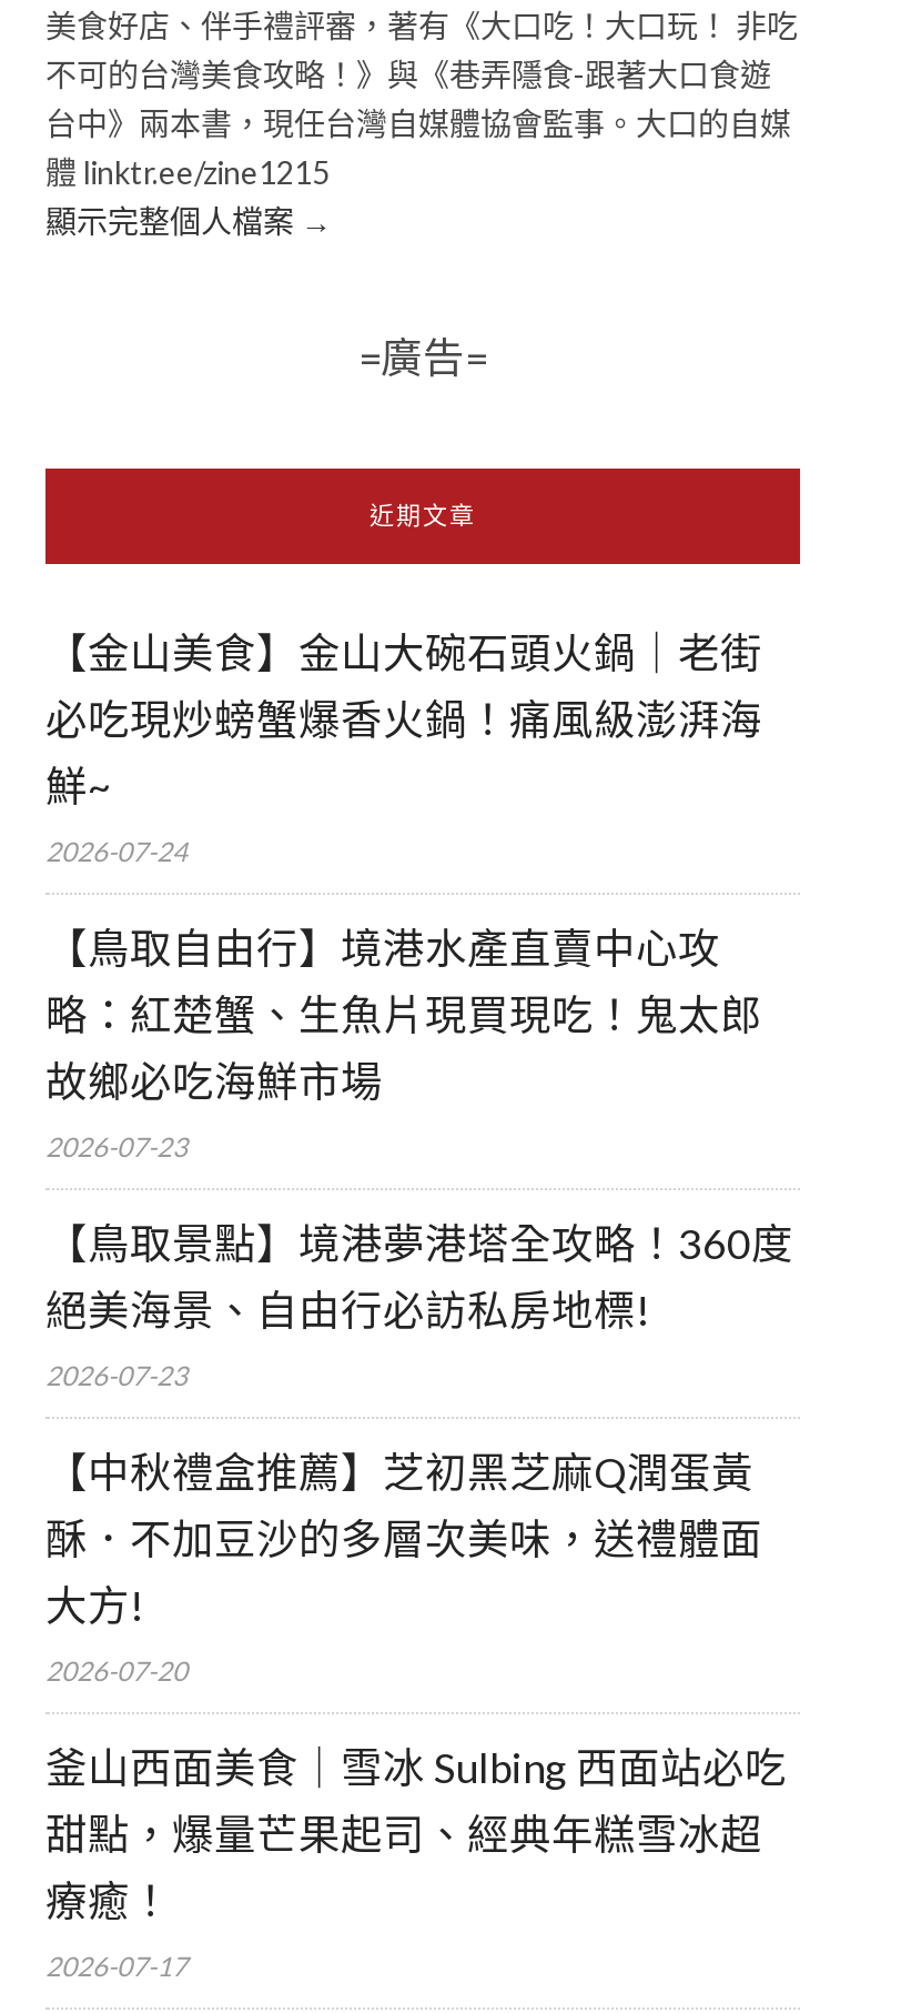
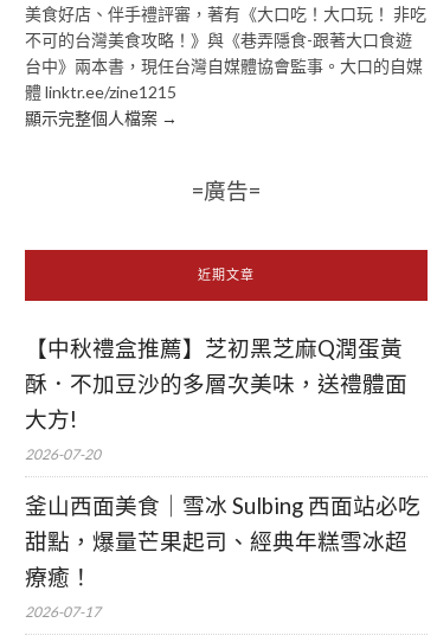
[45,629,793,1393] 【金山美食】金山大碗石頭火鍋｜老街 | 必吃現炒螃蟹爆香火鍋！痛風級澎湃海 | 鮮~ | 2026-07-24 | 【鳥取自由行】境港水產直賣中心攻 | 略：紅楚蟹、生魚片現買現吃！鬼太郎 | 故鄉必吃海鮮市場 | 2026-07-23 | 【鳥取景點】境港夢港塔全攻略！360度 | 絕美海景、自由行必訪私房地標! | 2026-07-23 -> none

